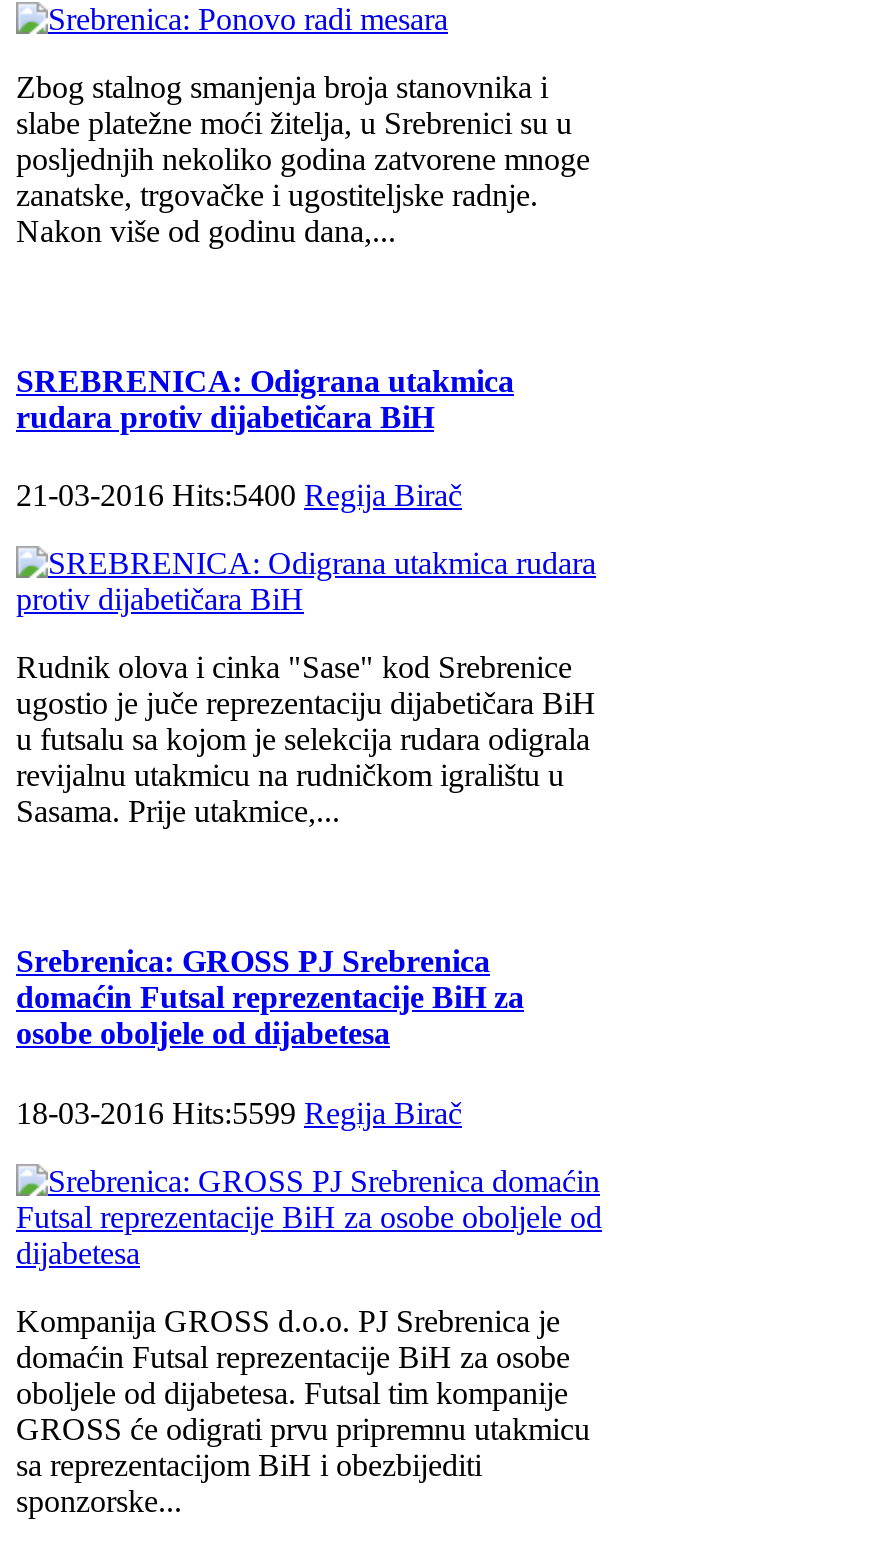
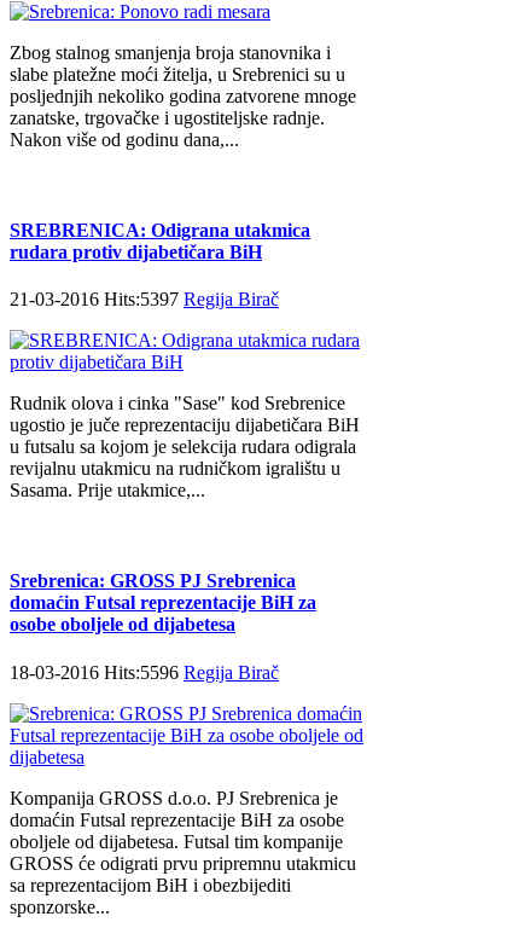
[16,478,462,512] 21-03-2016 Hits:5400 Regija Birač -> [10,289,279,310] 21-03-2016 Hits:5397 Regija Birač
[16,1095,462,1129] 18-03-2016 Hits:5599 Regija Birač -> [10,662,279,682] 18-03-2016 Hits:5596 Regija Birač

